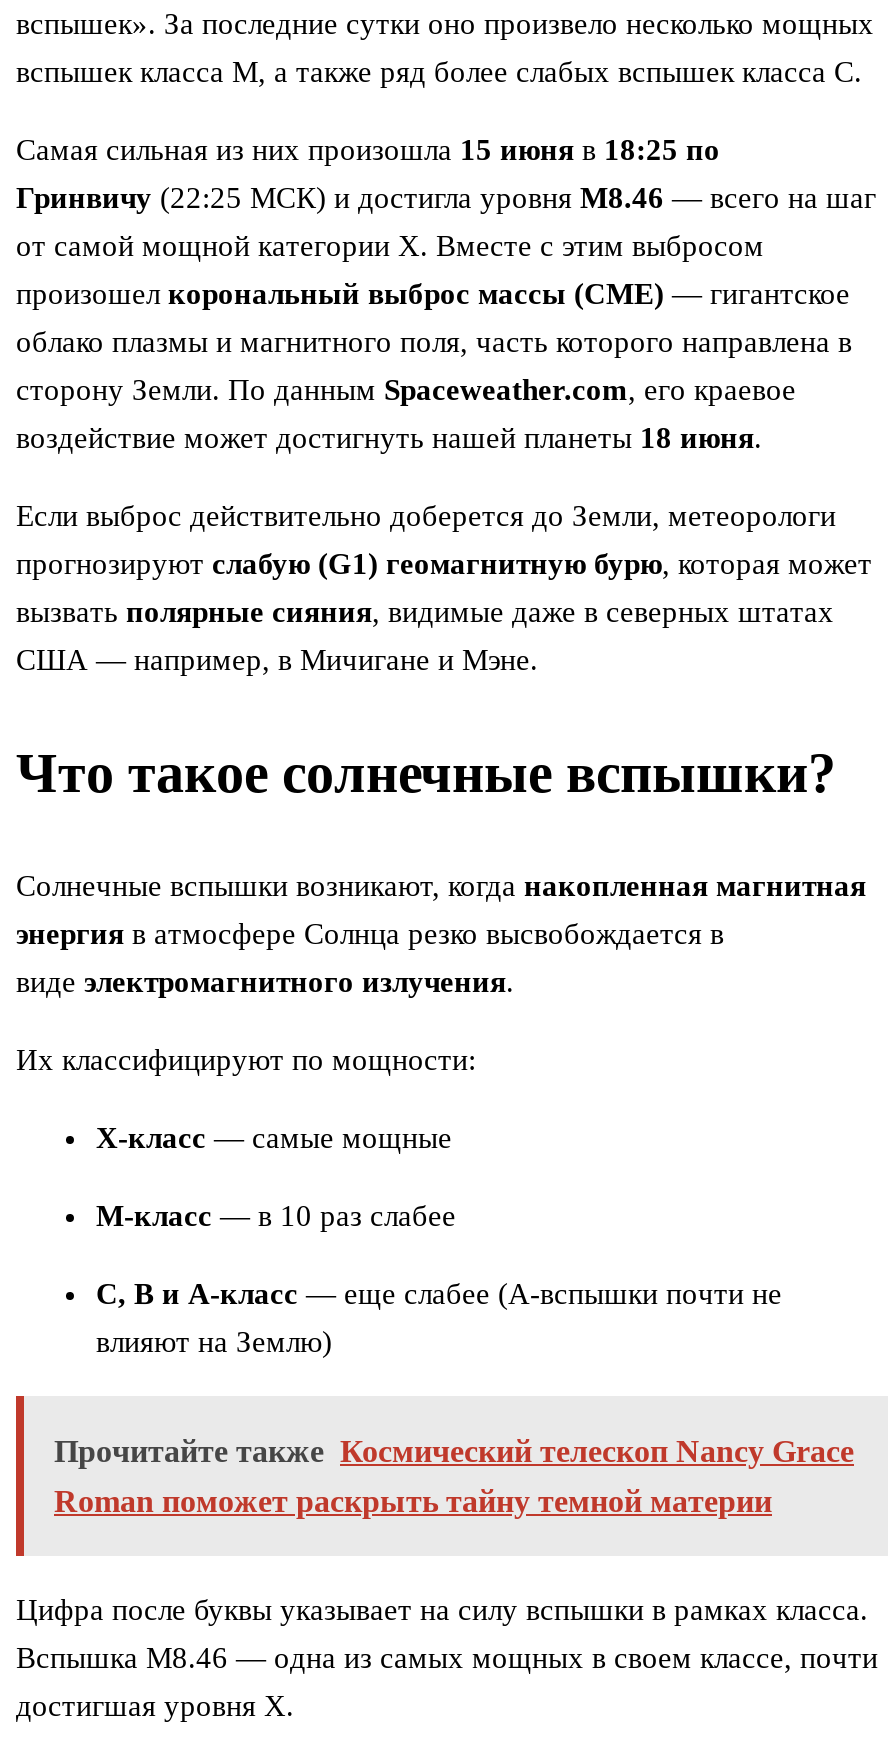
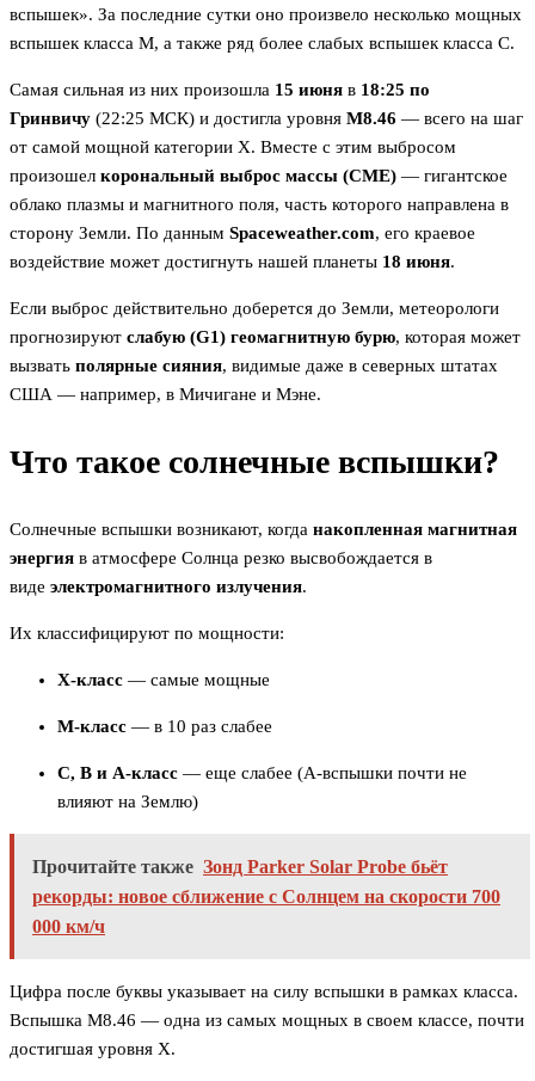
[54,1434,854,1518] Прочитайте также Космический телескоп Nancy Grace | Roman поможет раскрыть тайну темной материи -> [32,857,500,937] Прочитайте также Зонд Parker Solar Probe бьёт | рекорды: новое сближение с Солнцем на скорости 700 | 000 км/ч

